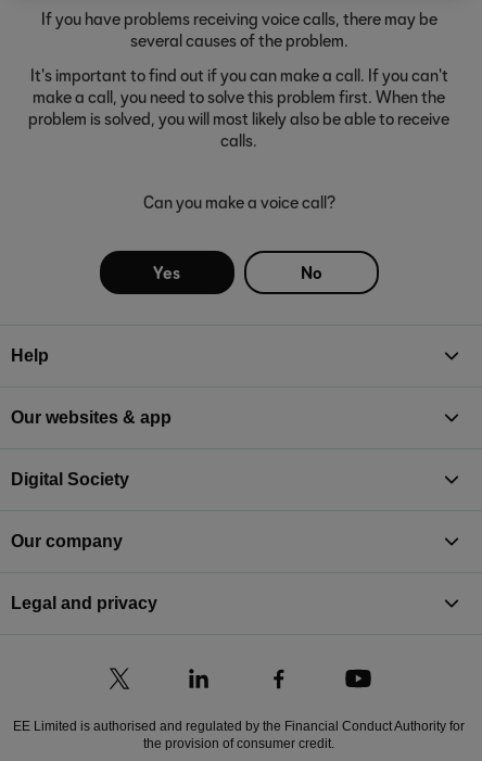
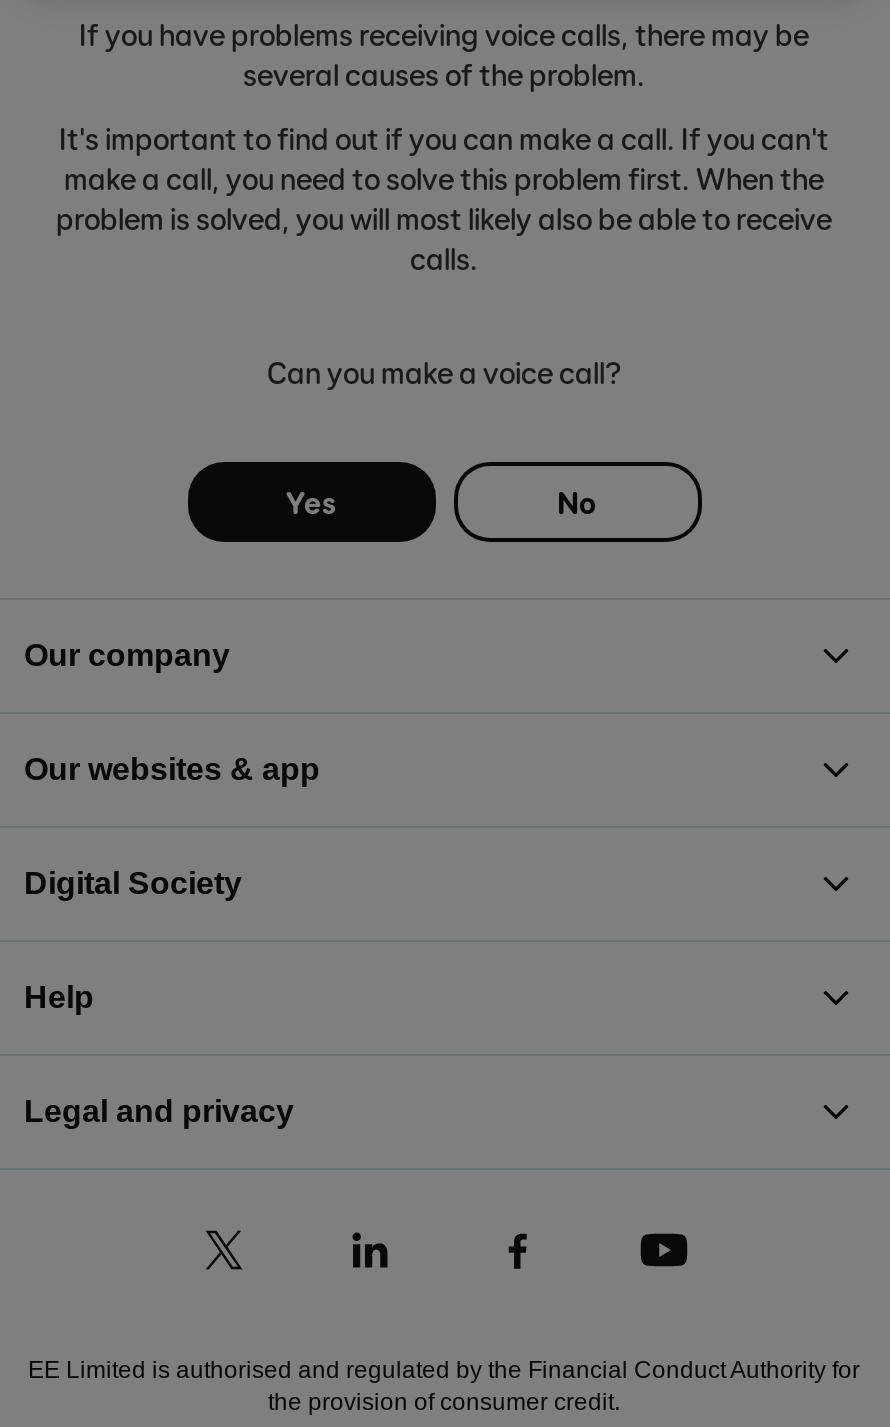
moved [11,346,49,365] -> [24,980,94,1014]: Help
moved [11,532,123,550] -> [24,638,230,672]: Our company

